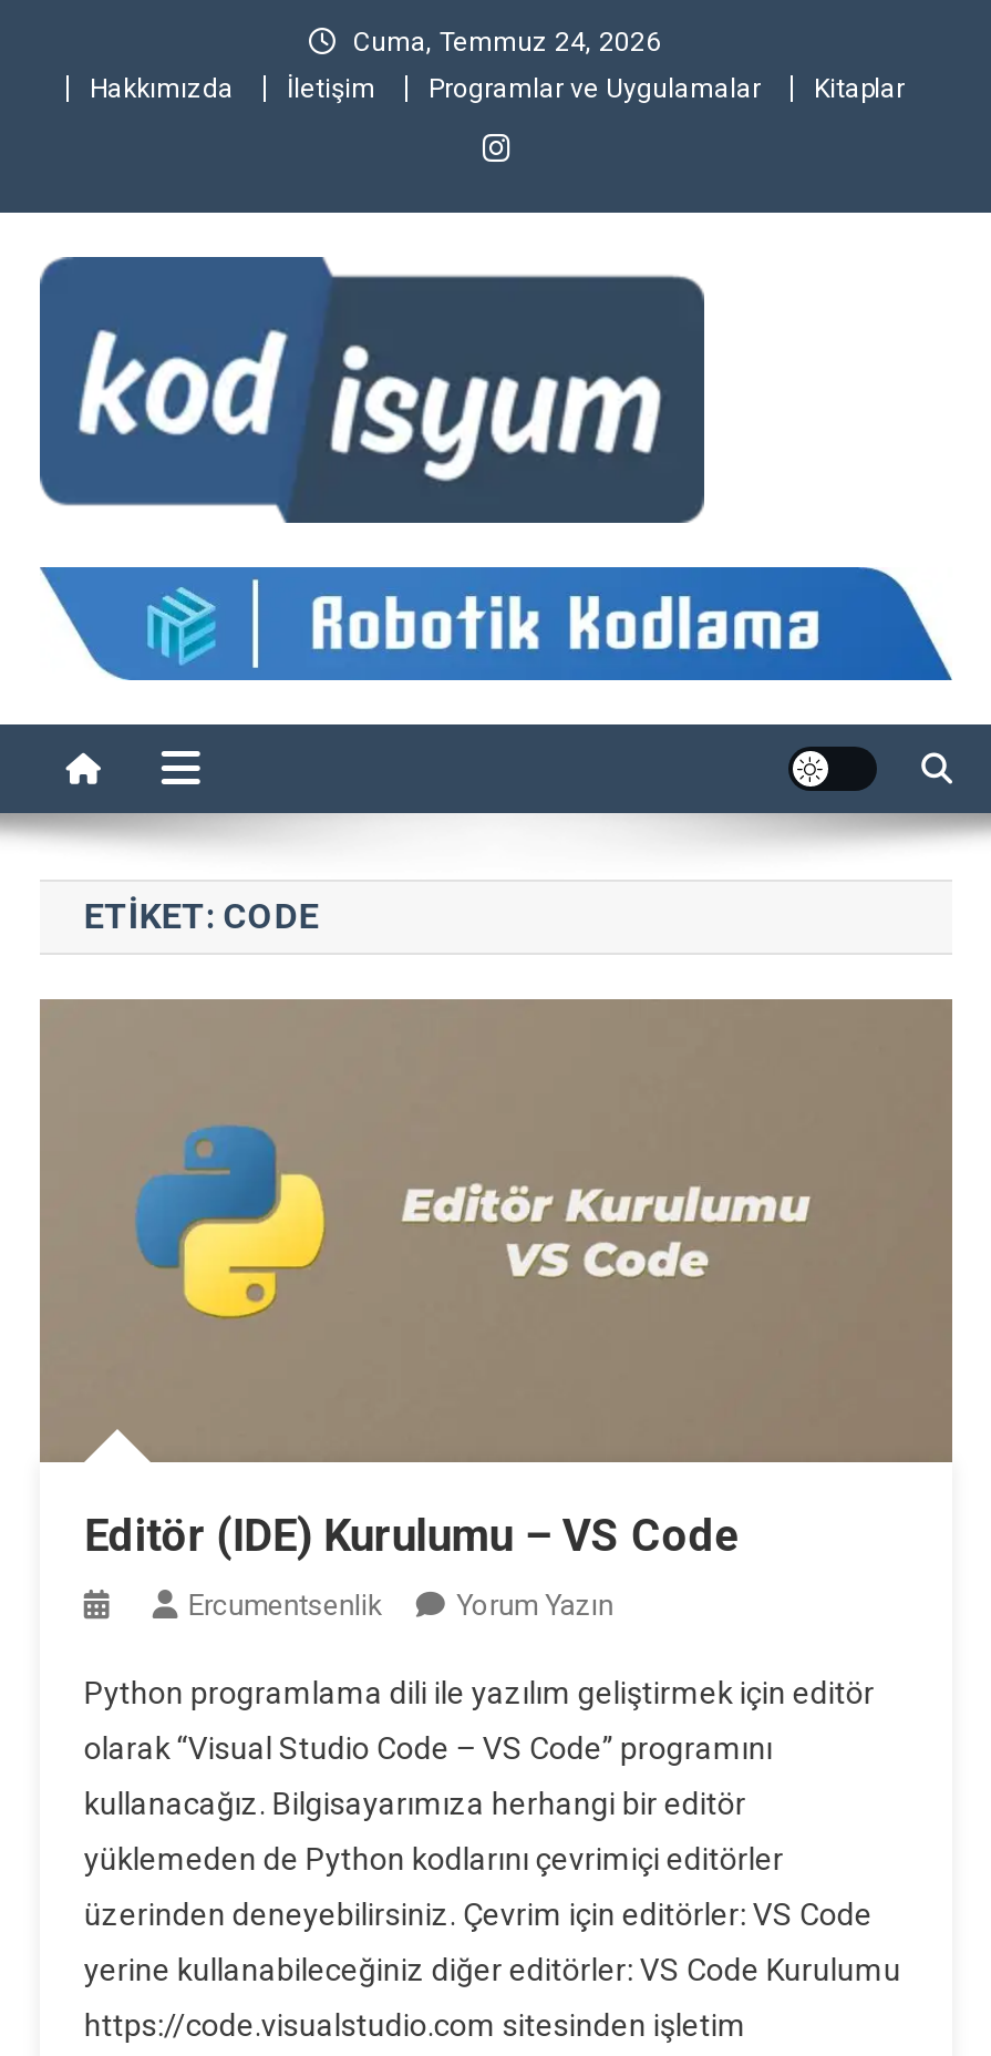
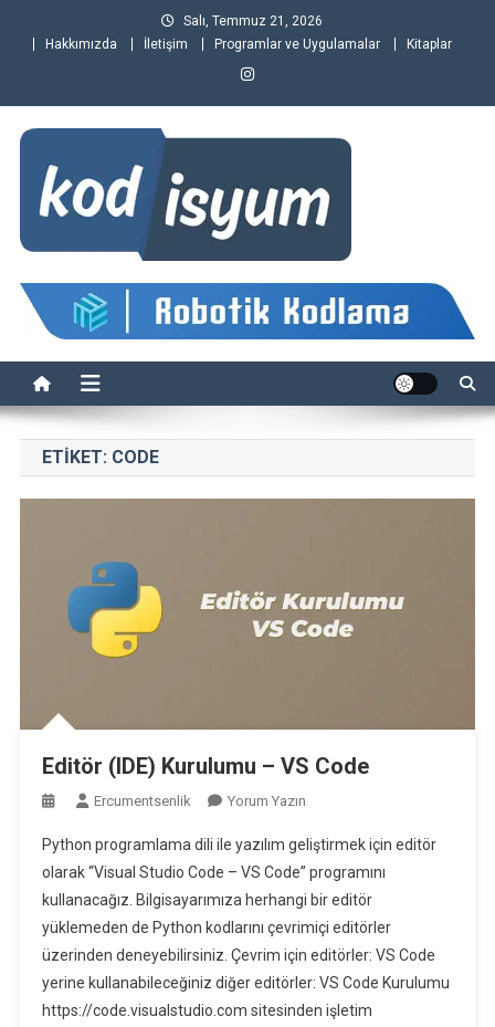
[353,27,661,58] Cuma, Temmuz 24, 2026 -> [183,13,323,29] Salı, Temmuz 21, 2026

